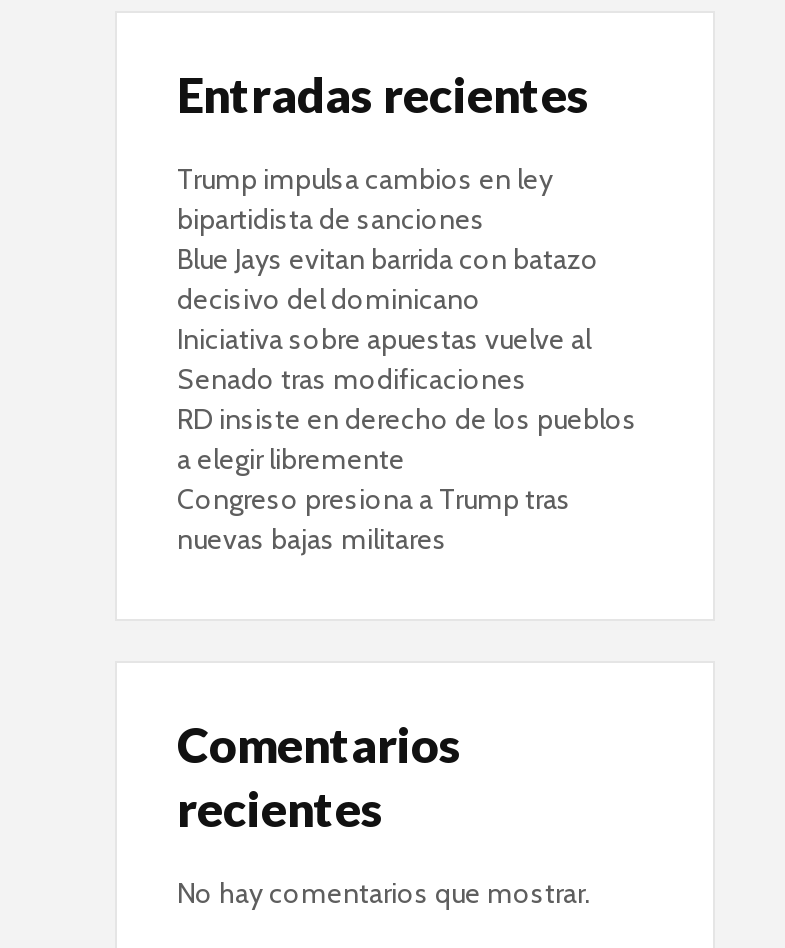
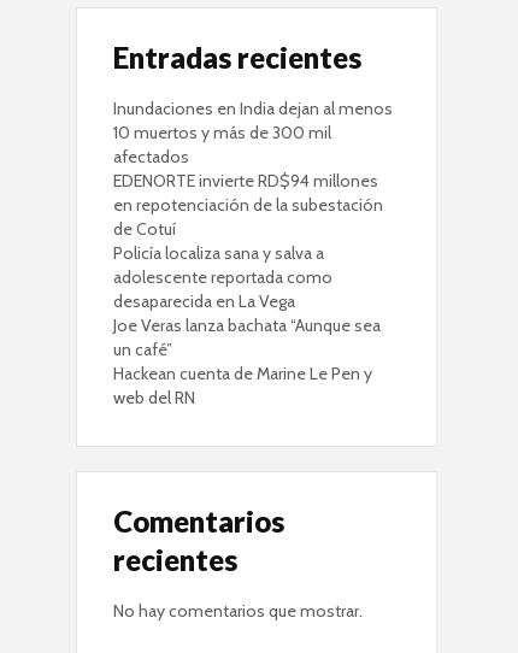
[177,161,637,557] Trump impulsa cambios en ley | bipartidista de sanciones | Blue Jays evitan barrida con batazo | decisivo del dominicano | Iniciativa sobre apuestas vuelve al | Senado tras modificaciones | RD insiste en derecho de los pueblos | a elegir libremente | Congreso presiona a Trump tras | nuevas bajas militares -> [113,98,393,409] Inundaciones en India dejan al menos | 10 muertos y más de 300 mil | afectados | EDENORTE invierte RD$94 millones | en repotenciación de la subestación | de Cotuí | Policía localiza sana y salva a | adolescente reportada como | desaparecida en La Vega | Joe Veras lanza bachata “Aunque sea | un café” | Hackean cuenta de Marine Le Pen y | web del RN

